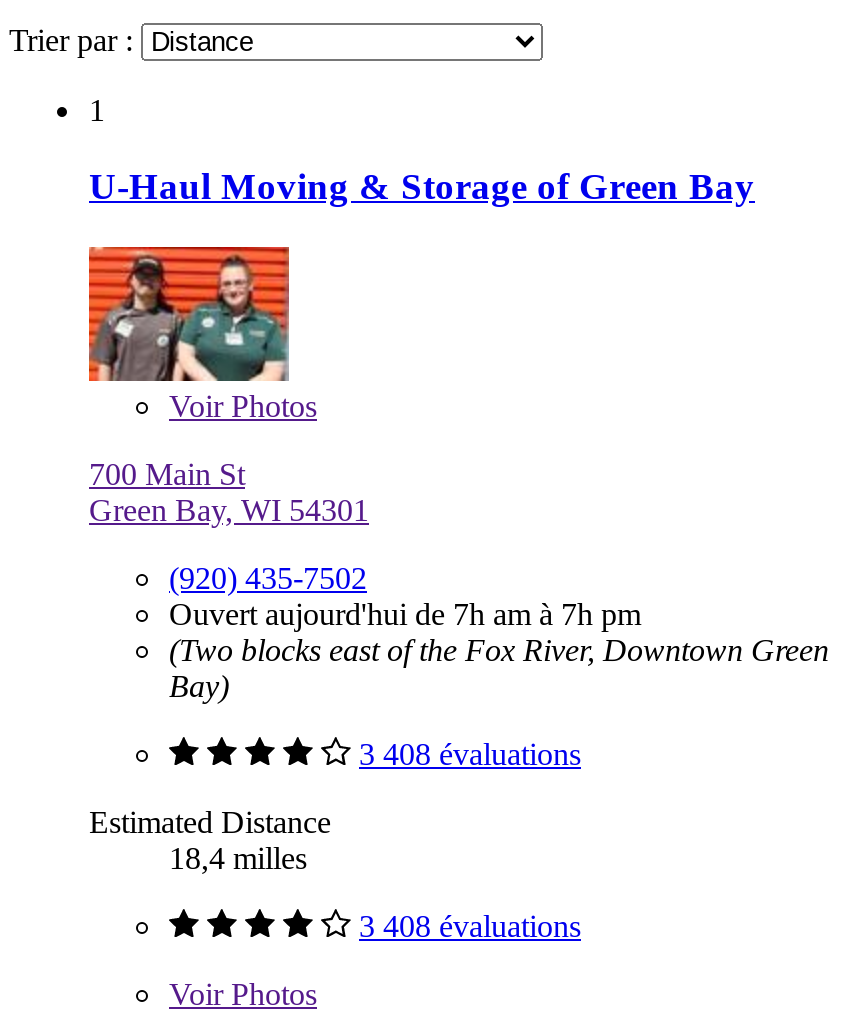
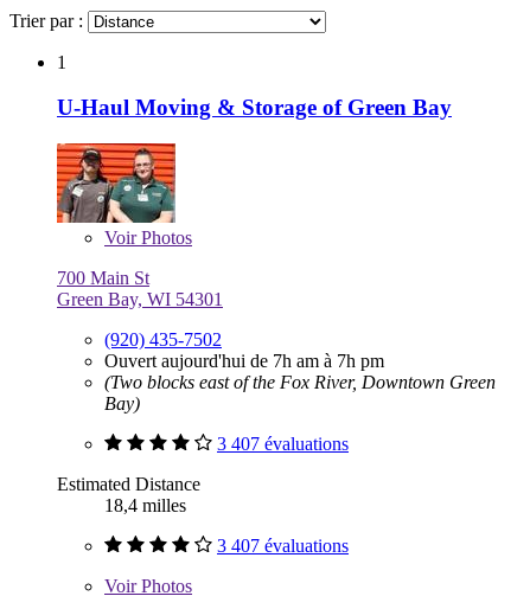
[359,737,581,771] 3 408 évaluations -> [217,434,349,454] 3 407 évaluations
[359,909,581,943] 3 408 évaluations -> [217,536,349,556] 3 407 évaluations

